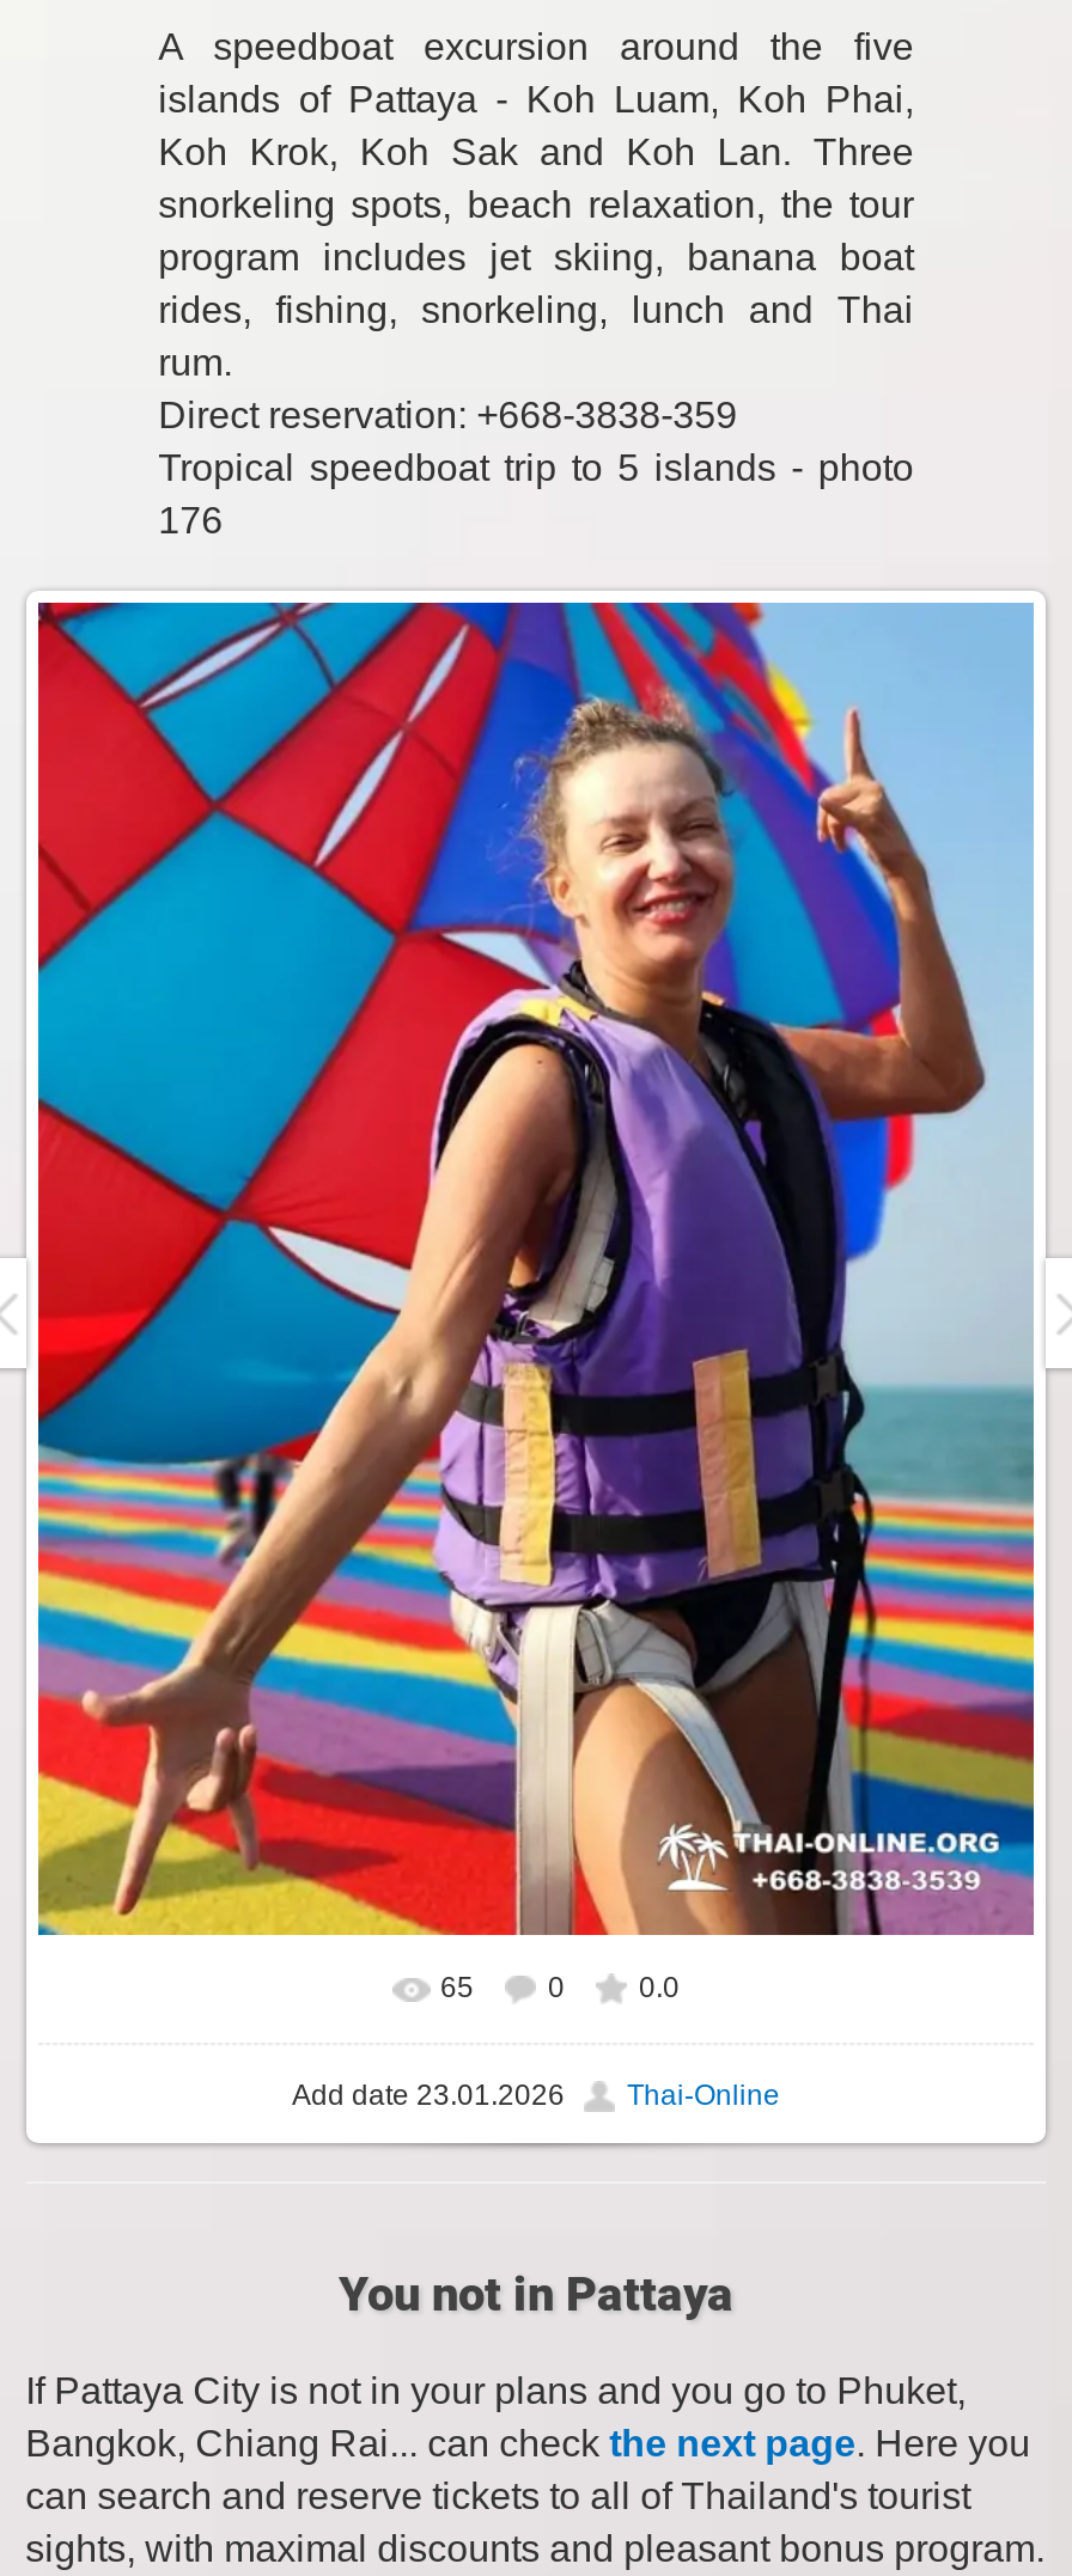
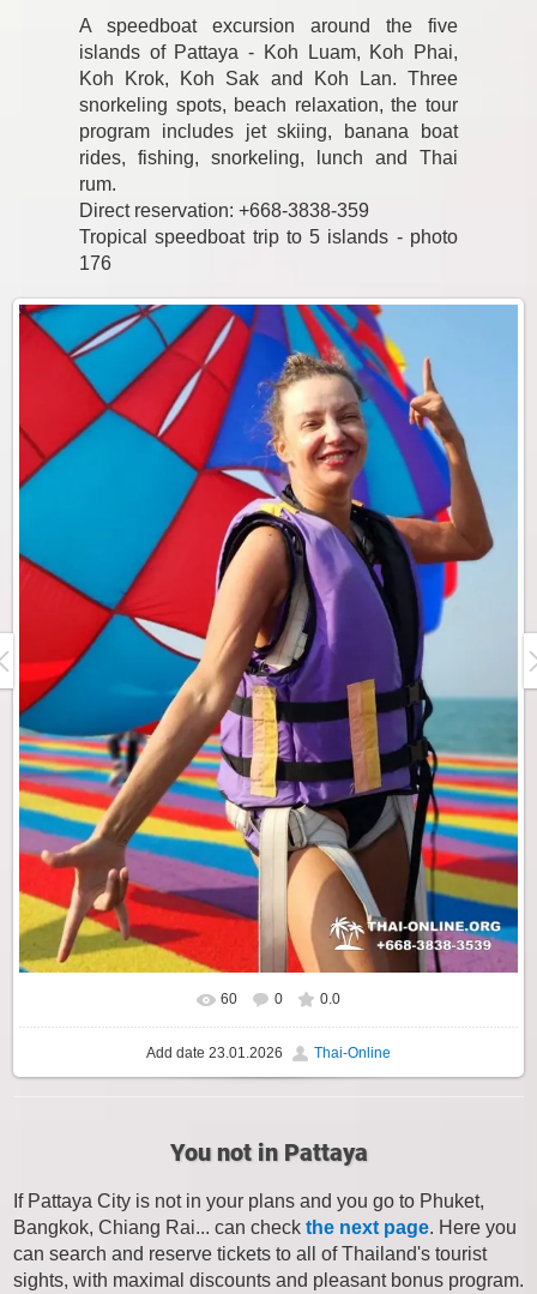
[440,1970,474,2004] 65 -> [221,990,237,1007] 60

